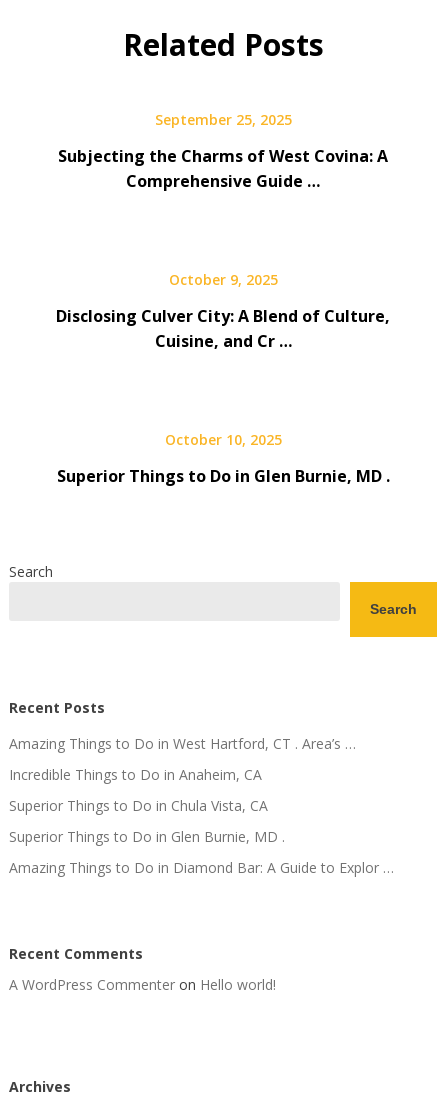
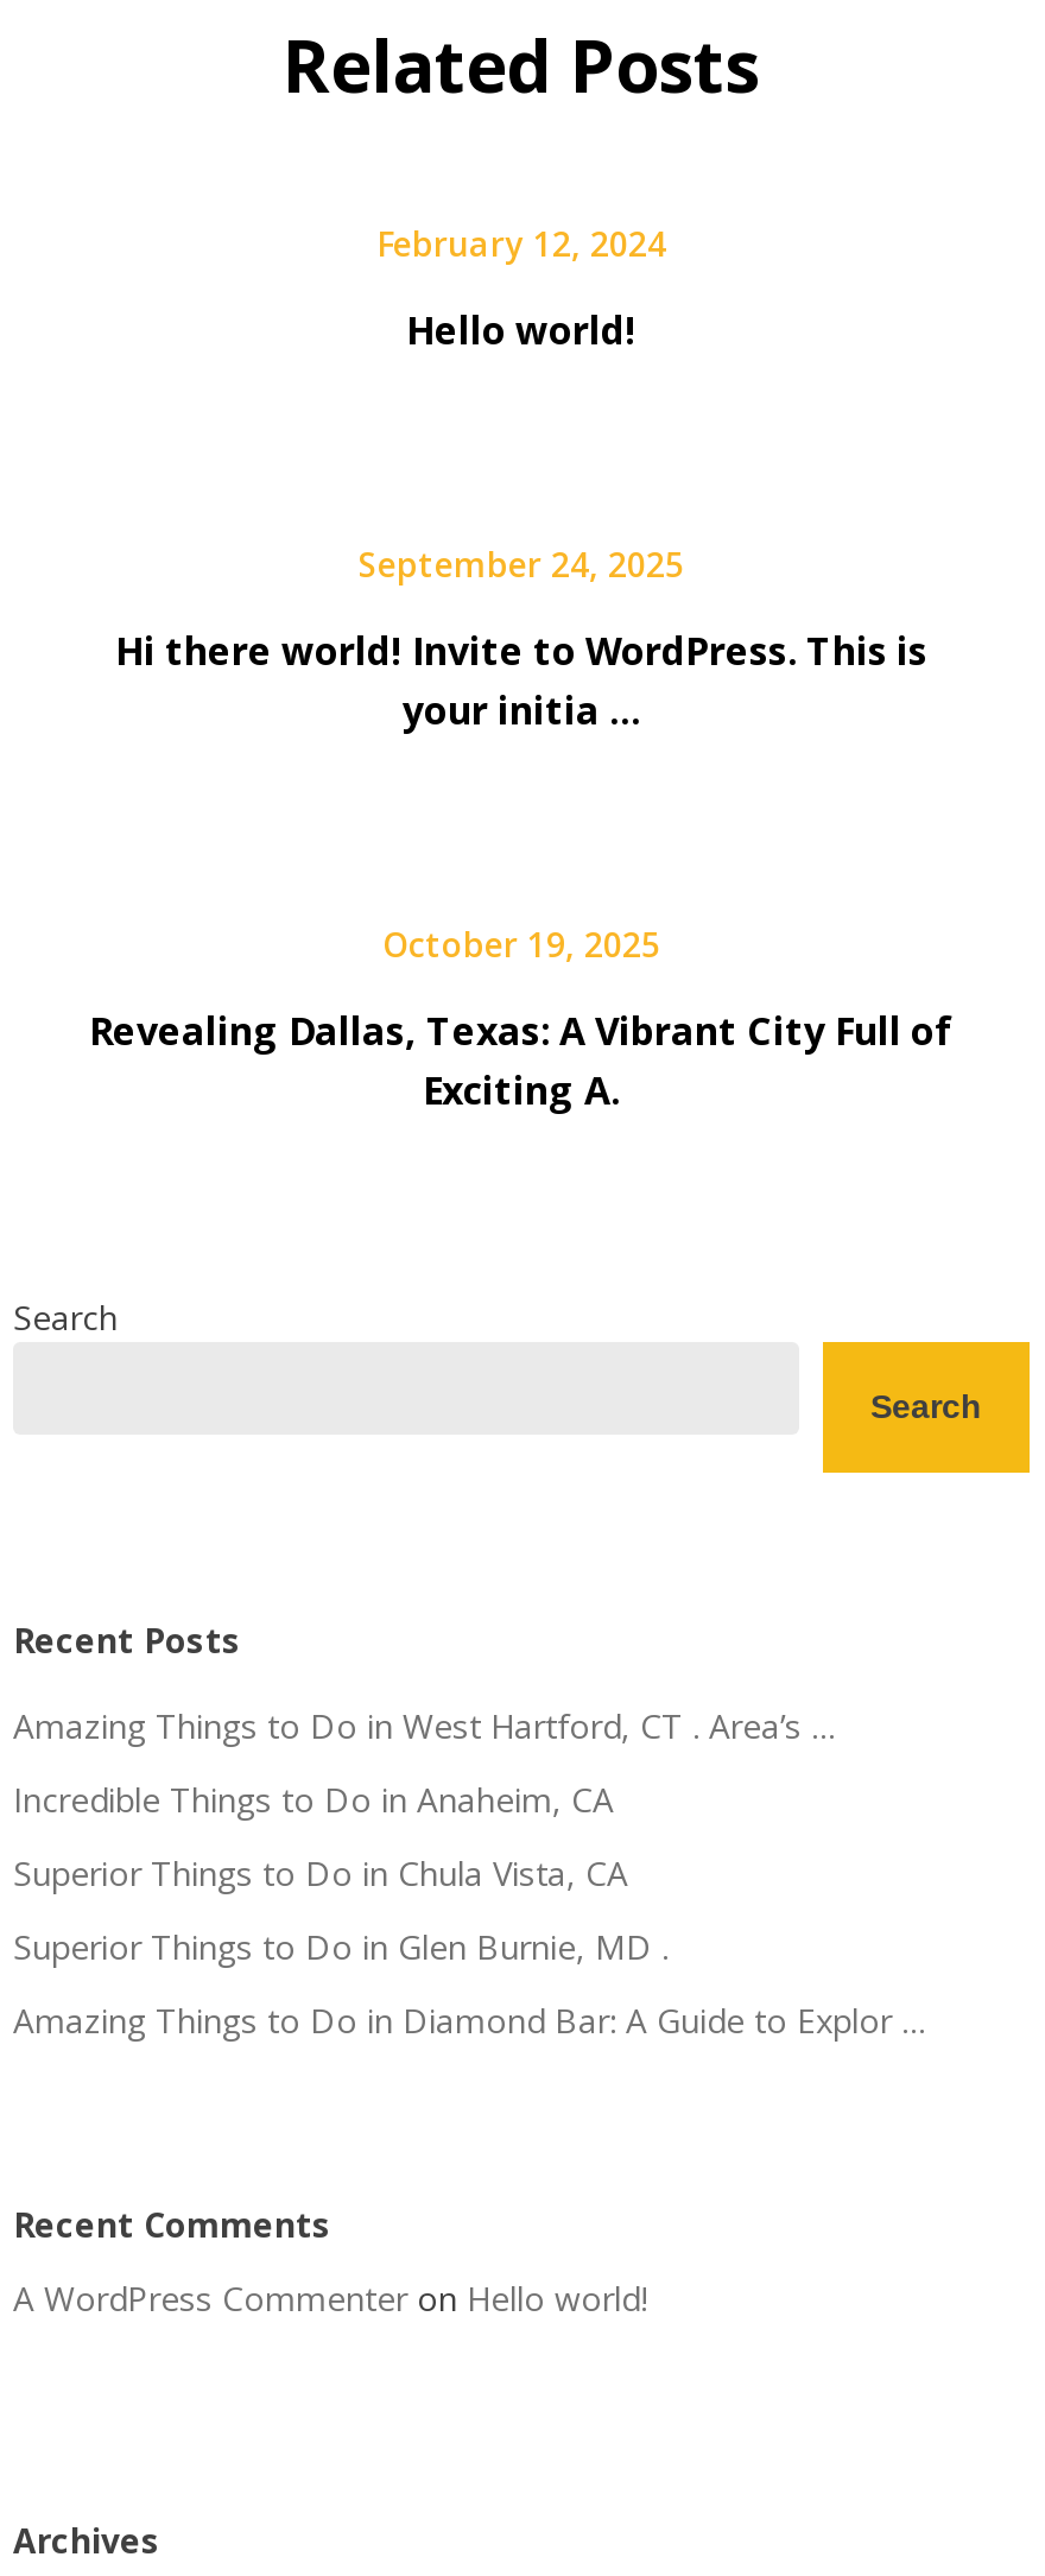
[154,110,291,129] September 25, 2025 -> [376,221,666,266] February 12, 2024
[58,145,388,192] Subjecting the Charms of West Covina: A | Comprehensive Guide … -> [406,304,636,356] Hello world!
[168,270,277,289] October 9, 2025 -> [359,542,684,587] September 24, 2025
[56,305,390,352] Disclosing Culver City: A Blend of Culture, | Cuisine, and Cr … -> [115,625,927,736] Hi there world! Invite to WordPress. This is | your initia …
[164,430,281,449] October 10, 2025 -> [382,922,660,967] October 19, 2025
[56,465,389,487] Superior Things to Do in Glen Burnie, MD . -> [89,1005,954,1116] Revealing Dallas, Texas: A Vibrant City Full of | Exciting A.

